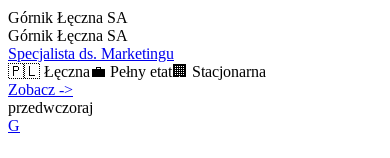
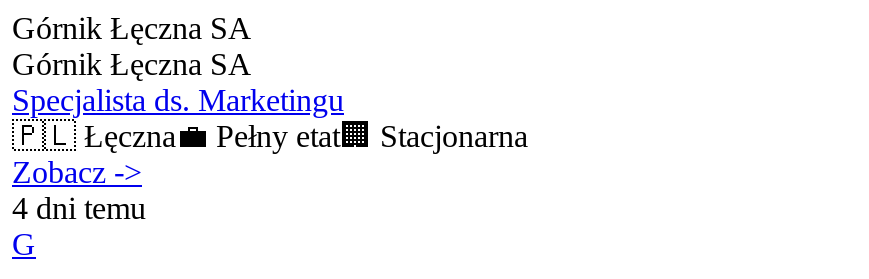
[8,98,93,115] przedwczoraj -> [12,190,146,224] 4 dni temu

